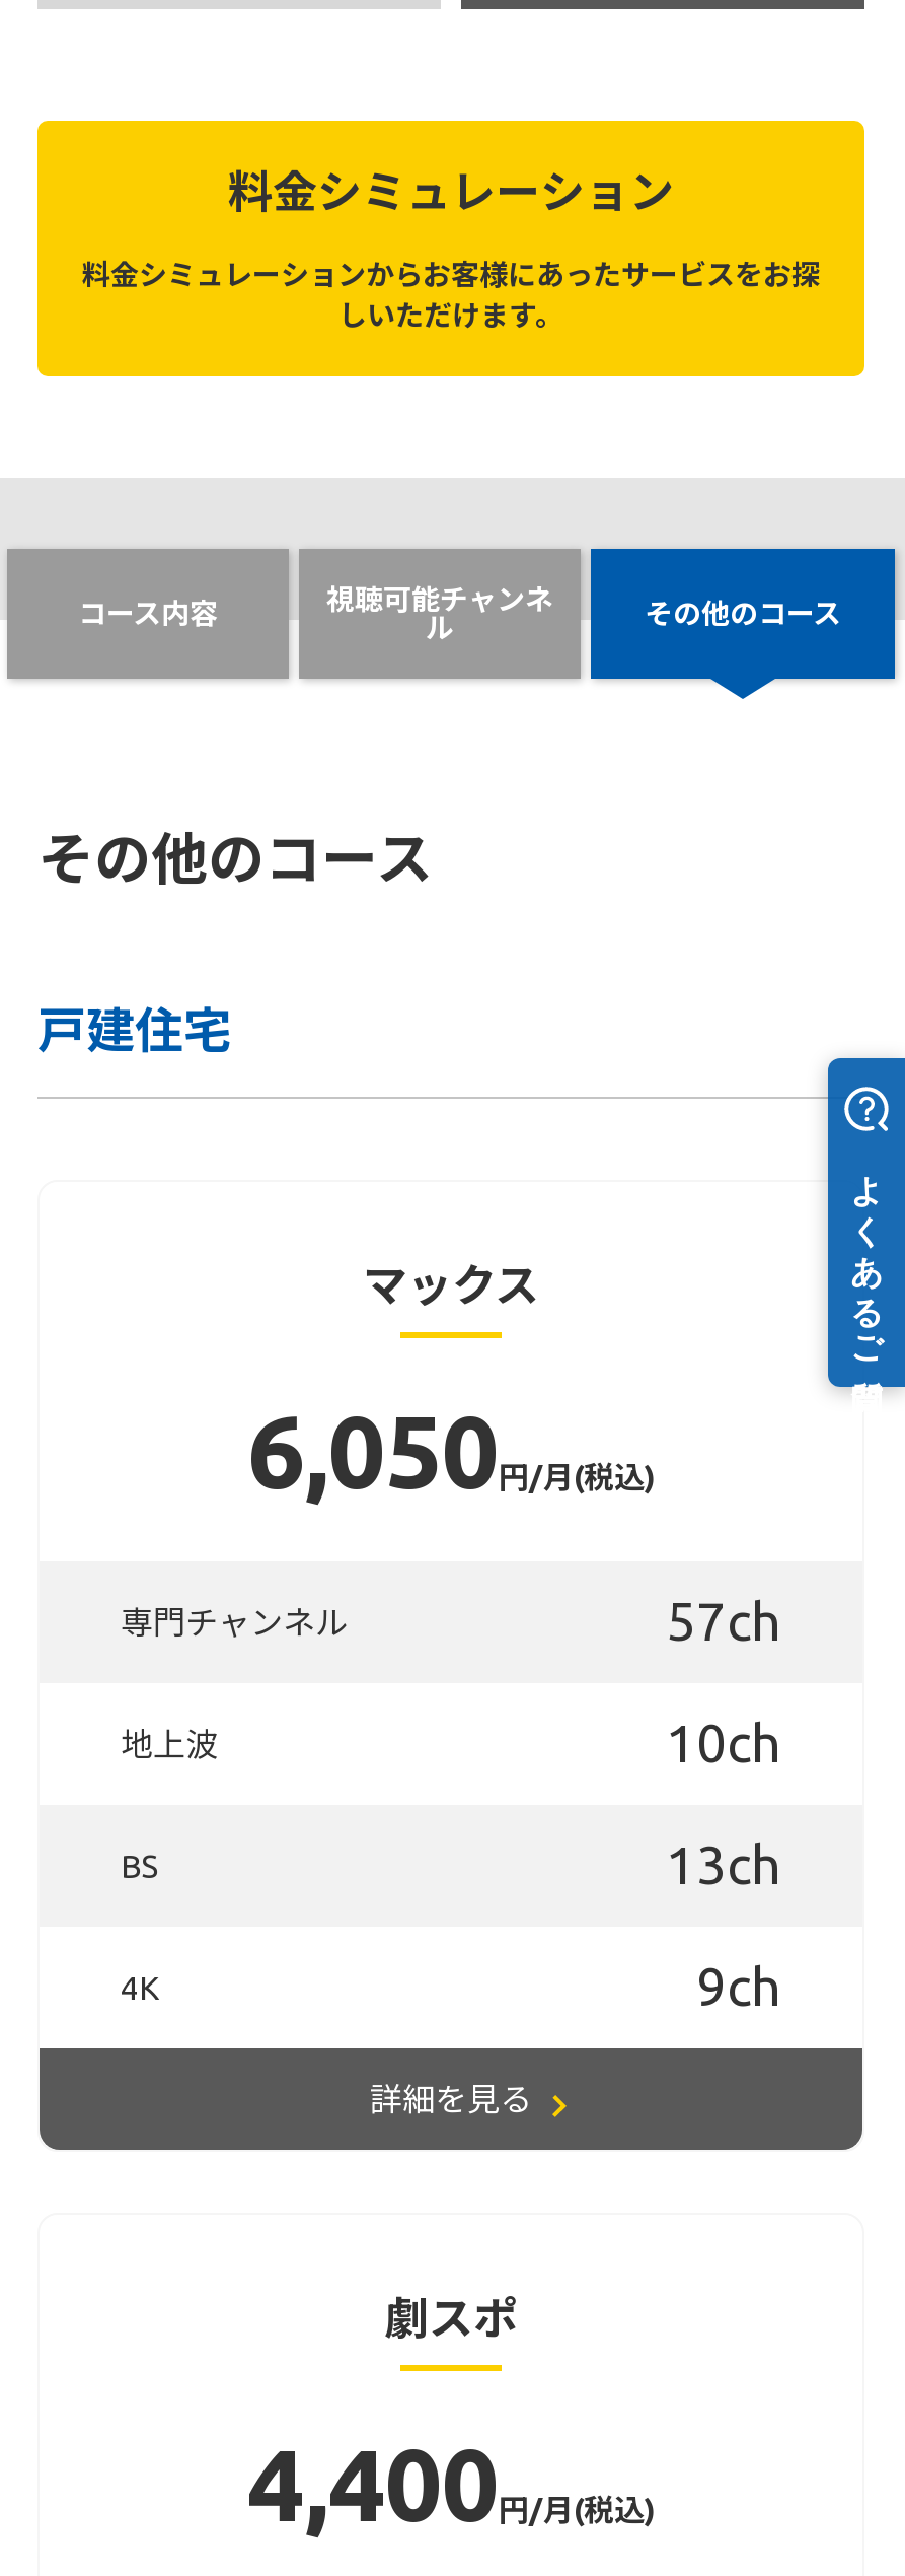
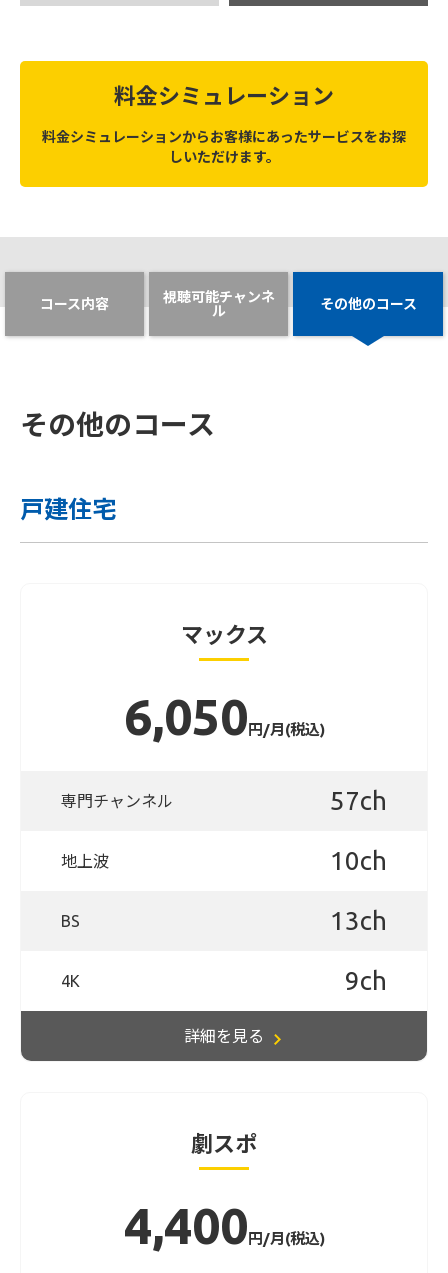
[824,1056,899,1391] [image] -> none

